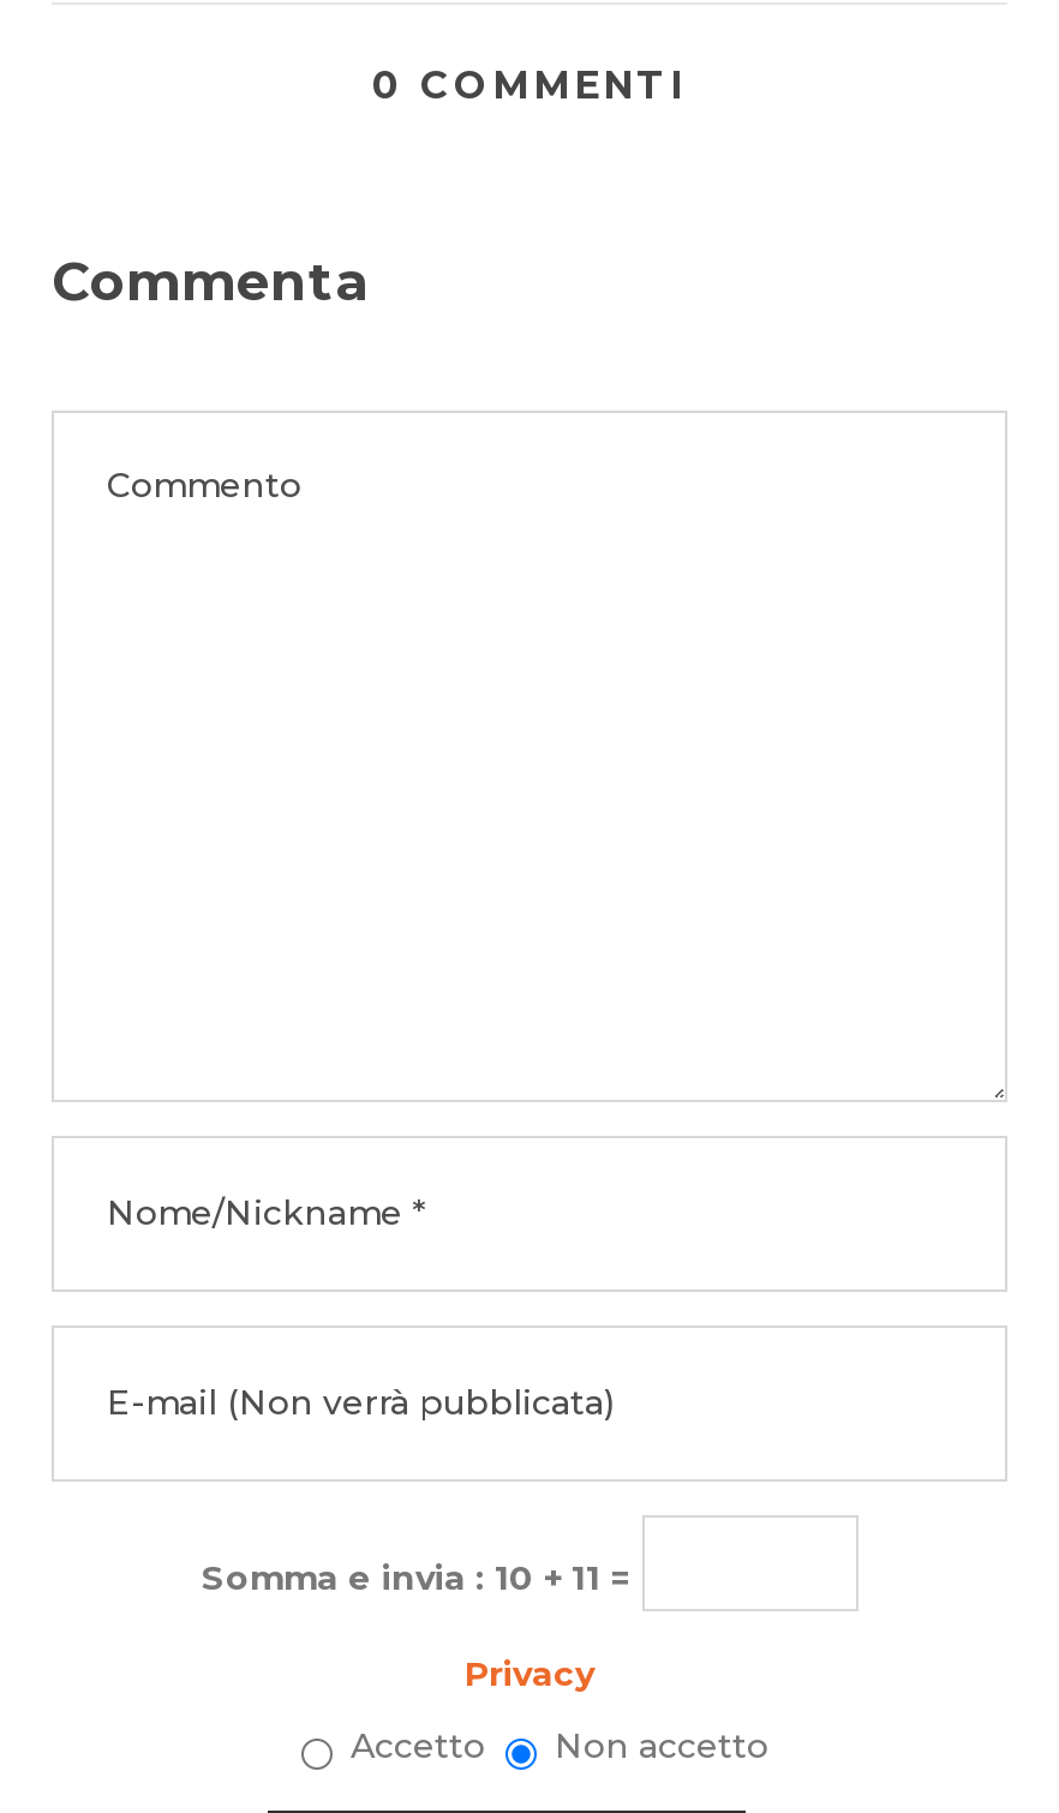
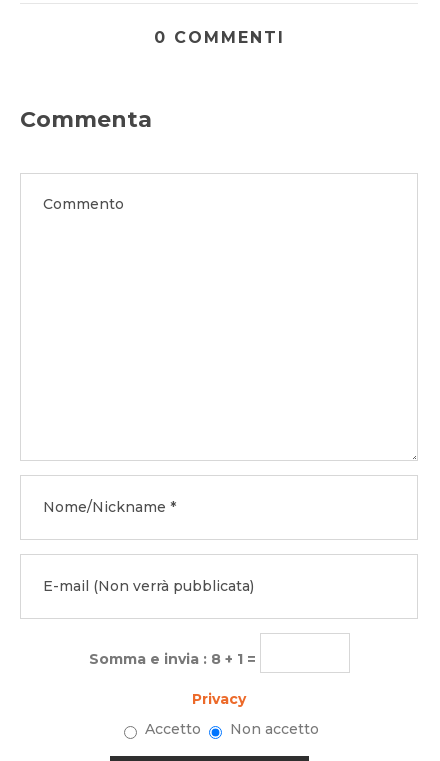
[202,1555,641,1598] Somma e invia : 10 + 11 = -> [88,650,259,668] Somma e invia : 8 + 1 =

